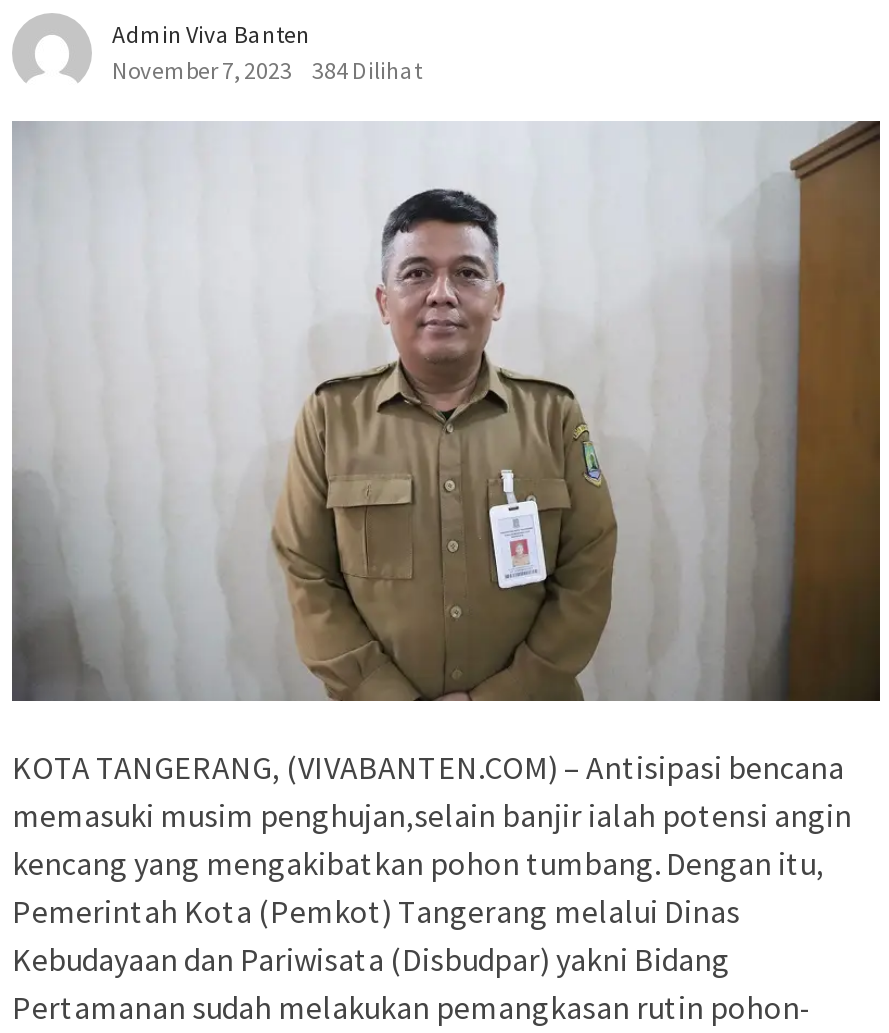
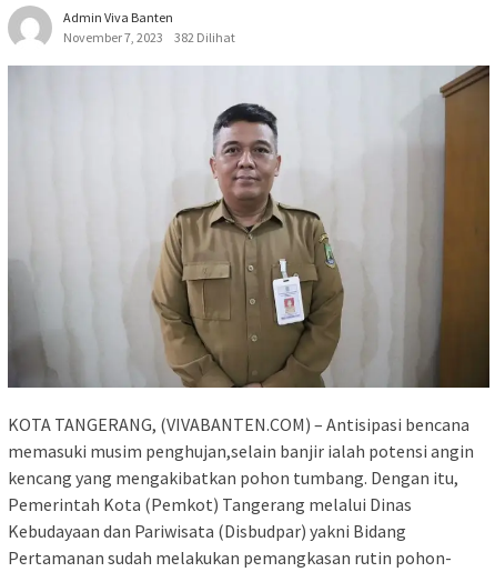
[112,56,422,86] November 7, 2023 384 Dilihat -> [63,29,235,46] November 7, 2023 382 Dilihat

